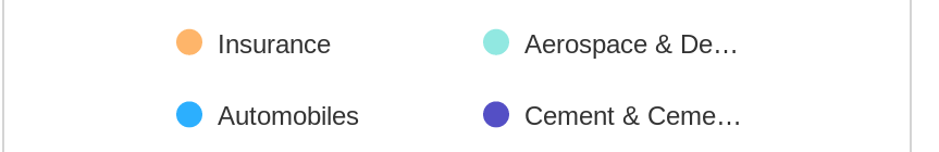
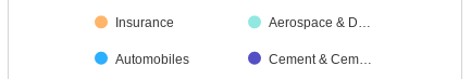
[524,29,739,58] Aerospace & De… -> [269,16,371,31] Aerospace & D…
[524,101,742,131] Cement & Ceme… -> [269,52,372,67] Cement & Cem…

